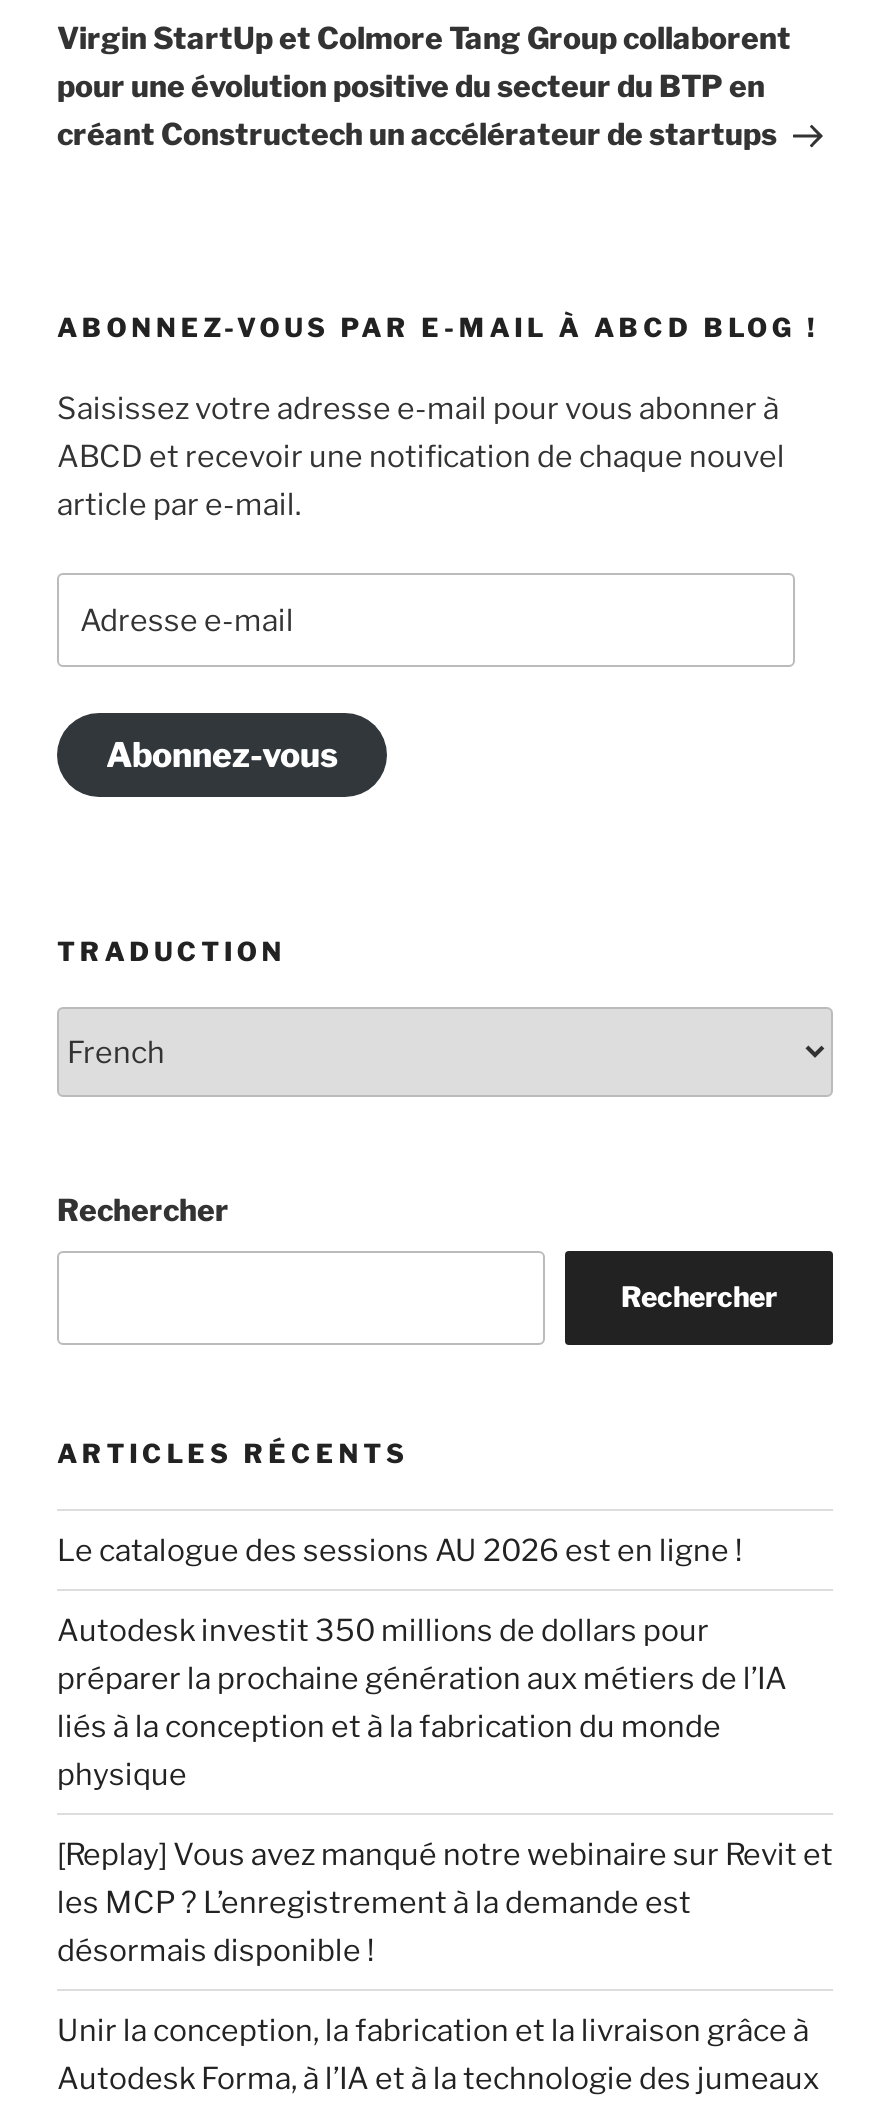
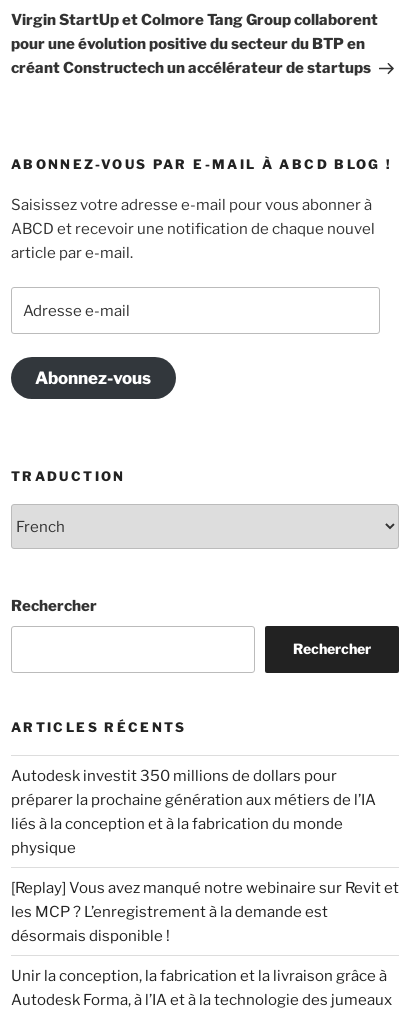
[57,1532,743,1568] Le catalogue des sessions AU 2026 est en ligne ! -> none

